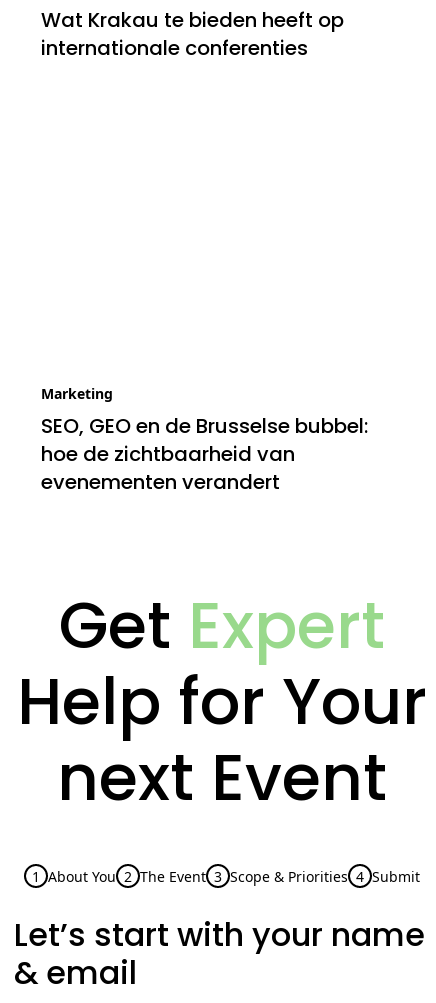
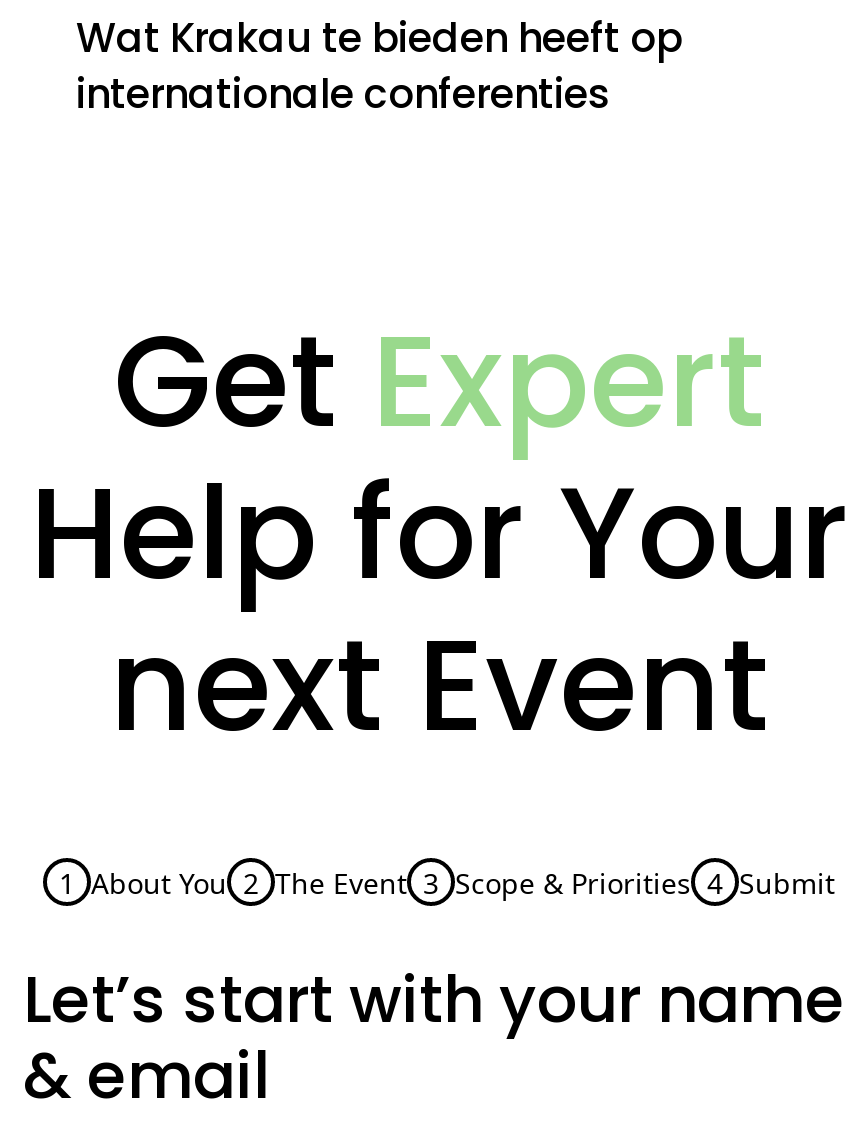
[40,384,367,496] Marketing | SEO, GEO en de Brusselse bubbel: | hoe de zichtbaarheid van | evenementen verandert -> none

